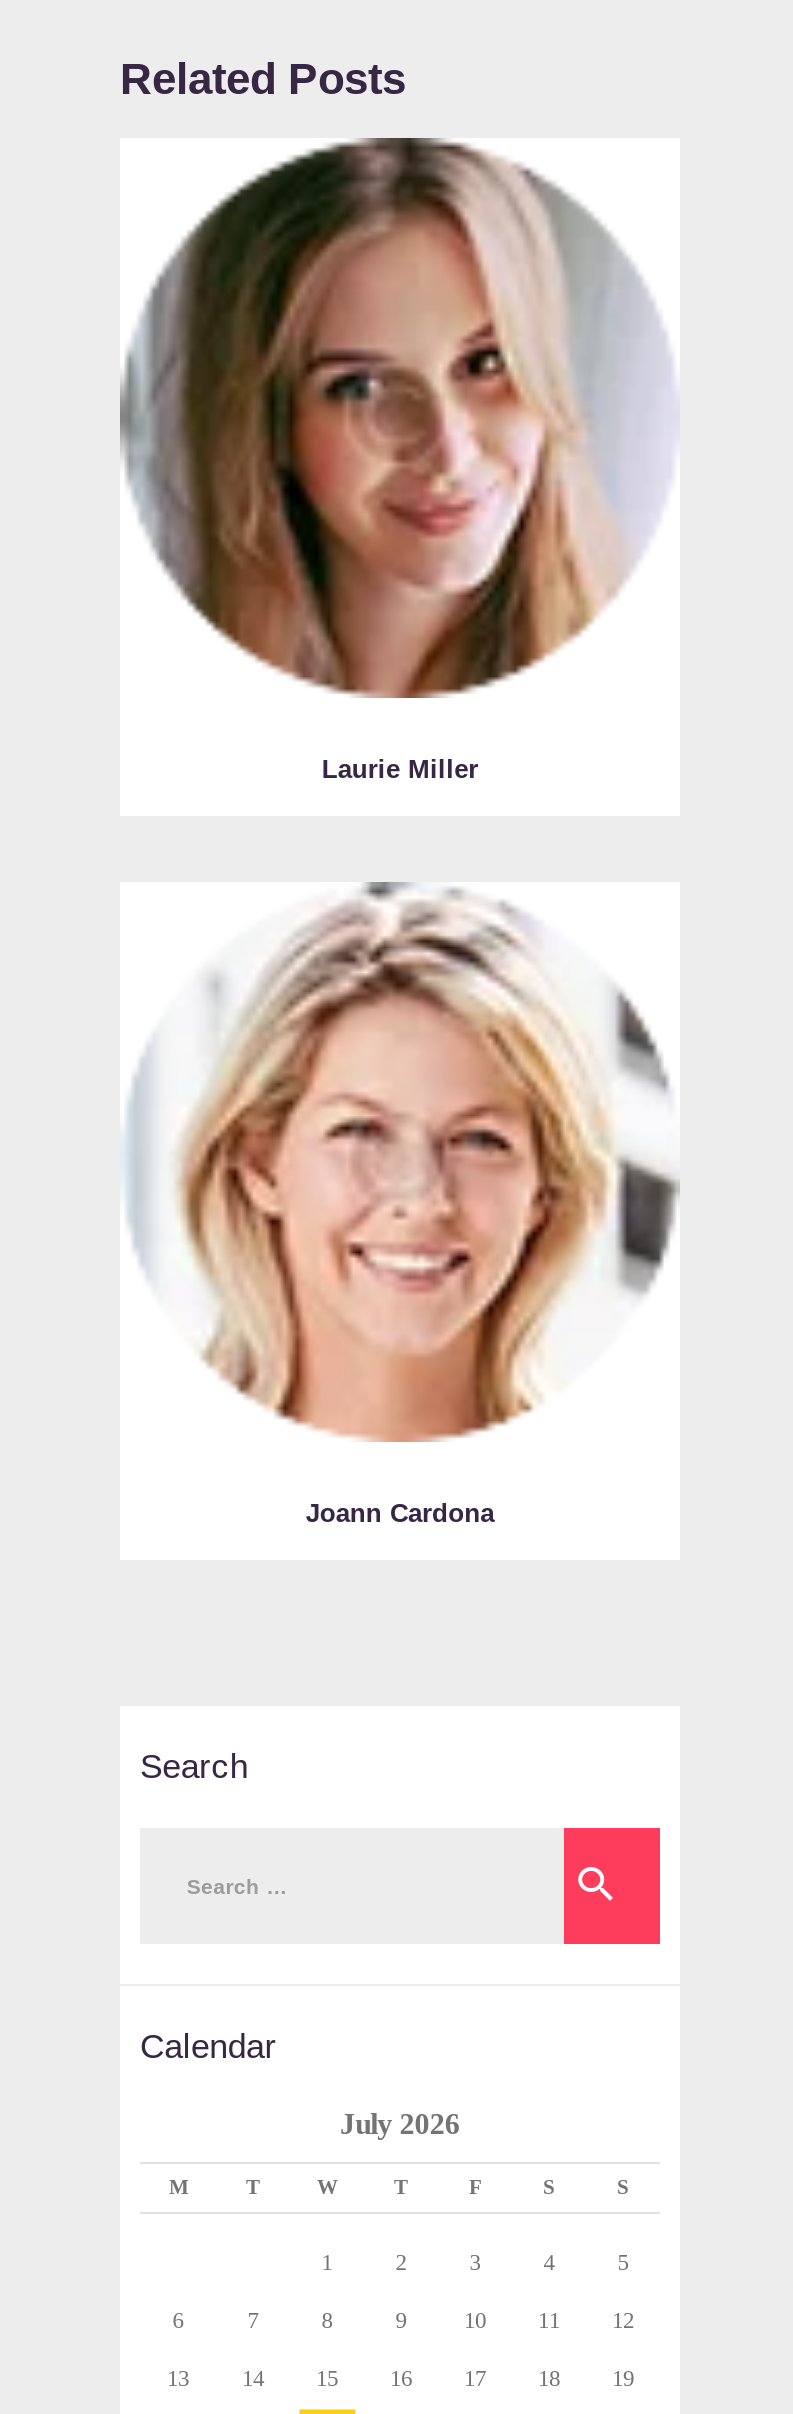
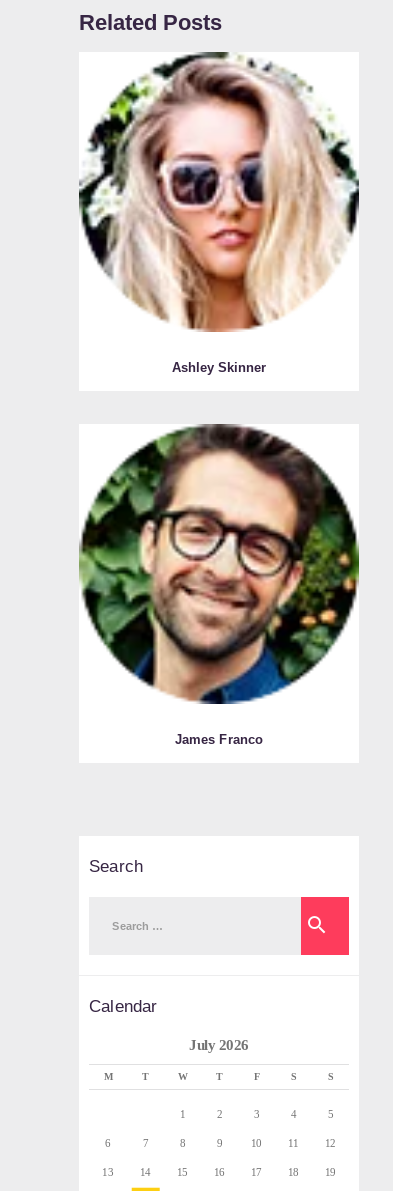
[120,136,680,784] [image] | Laurie Miller -> [79,52,360,375] [image] | Ashley Skinner
[120,882,680,1528] [image] | Joann Cardona -> [78,423,360,747] [image] | James Franco

